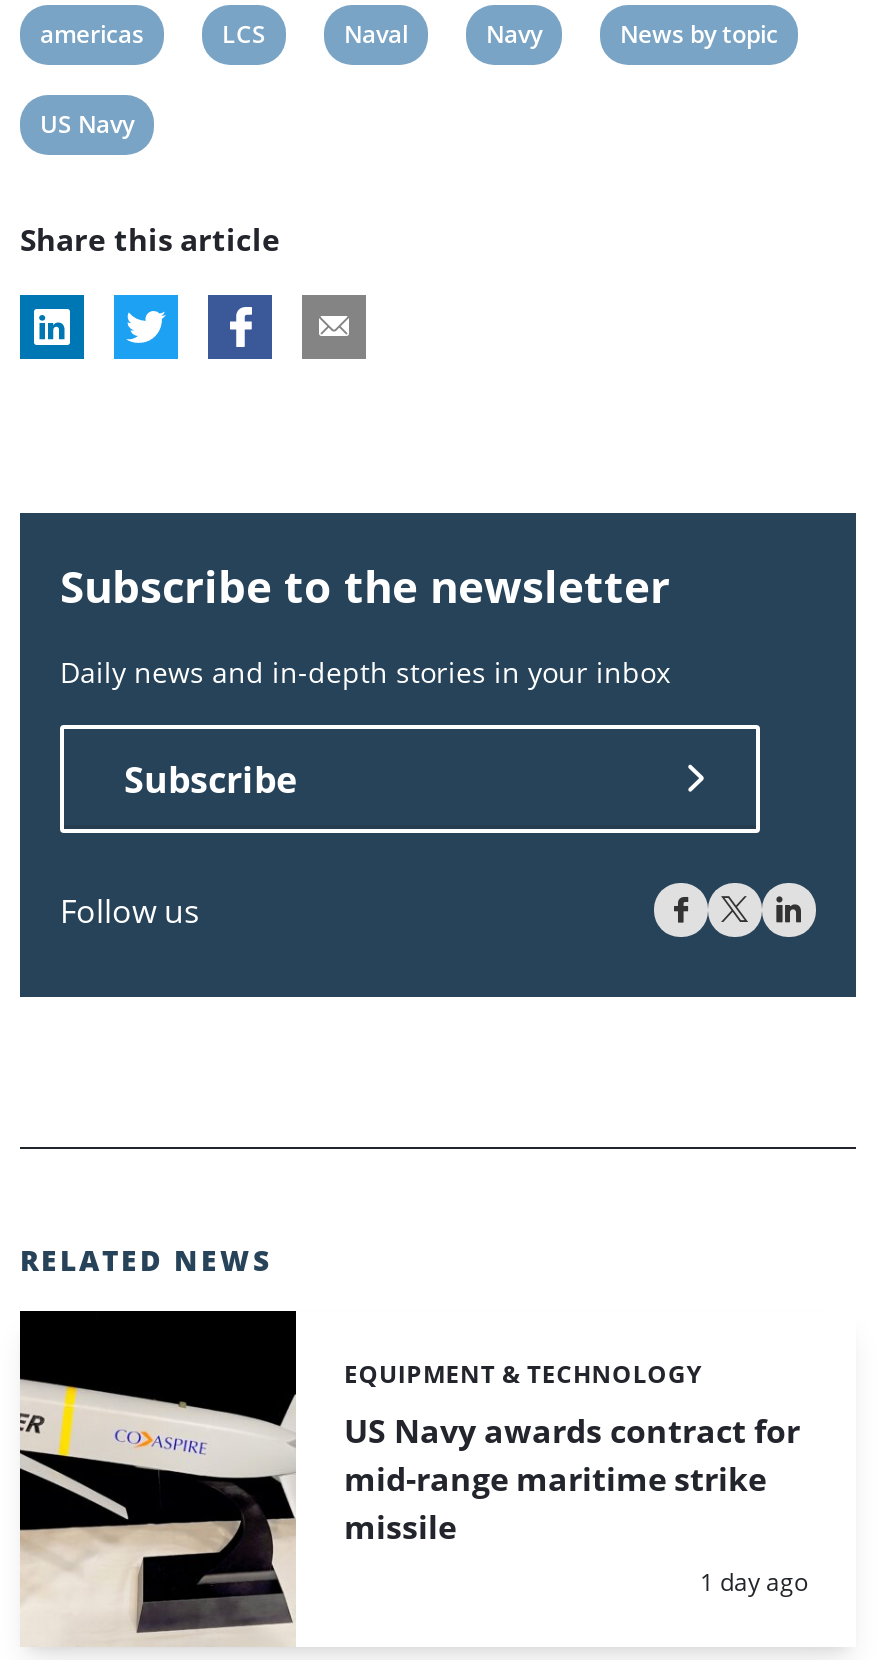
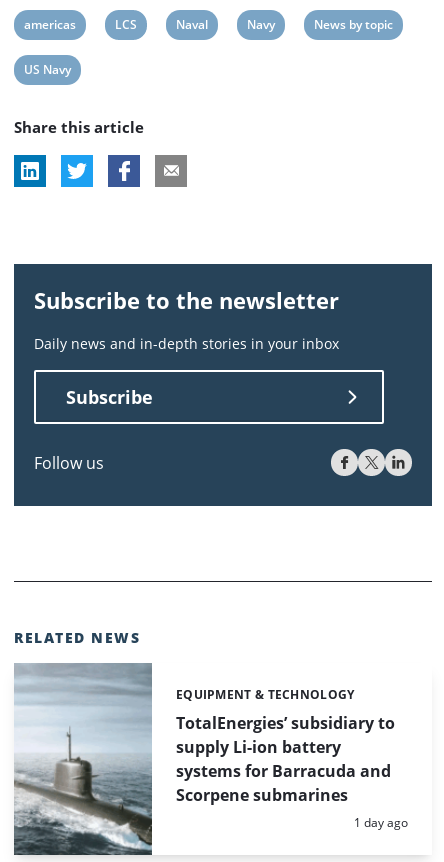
[18,1309,800,1647] [image] | US Navy awards contract for | mid-range maritime strike | missile -> [13,663,395,856] [image] | TotalEnergies’ subsidiary to | supply Li-ion battery | systems for Barracuda and | Scorpene submarines

